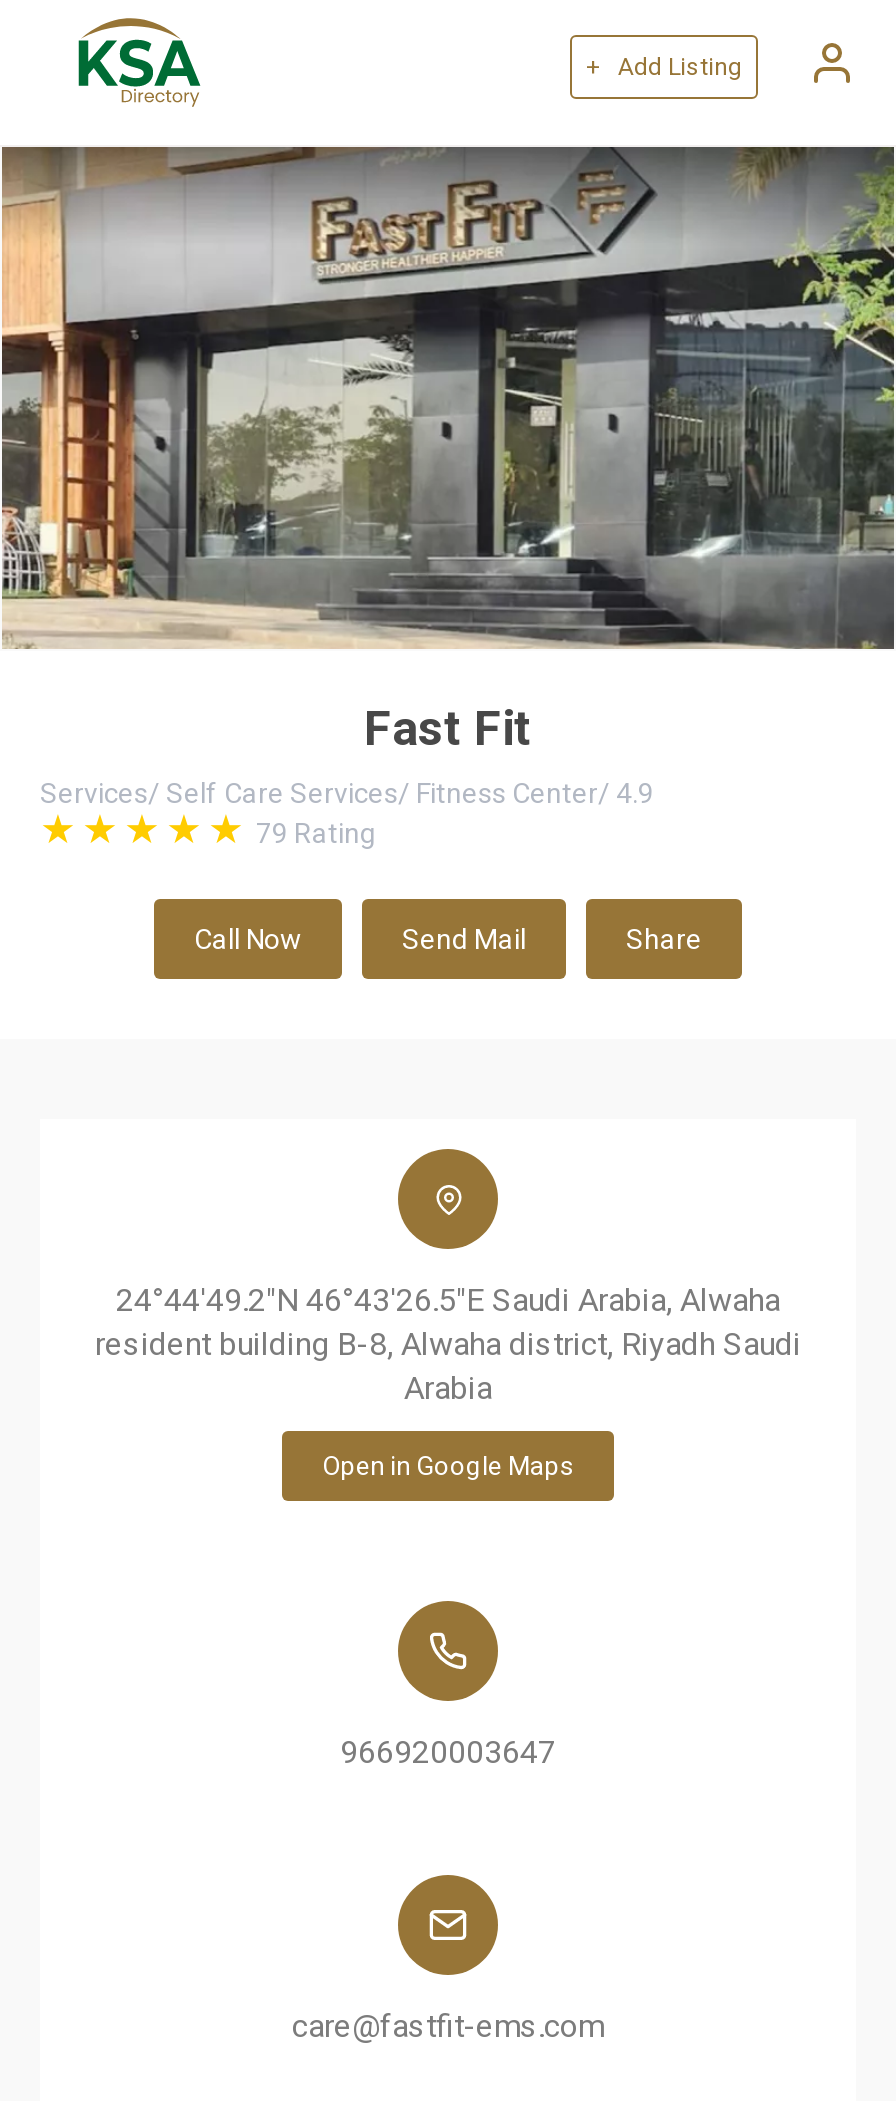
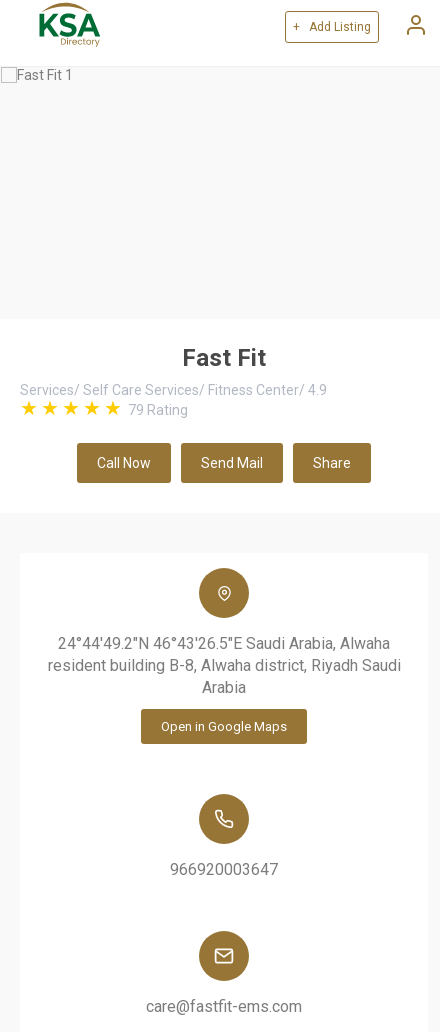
[6,145,890,651] [image] -> none

